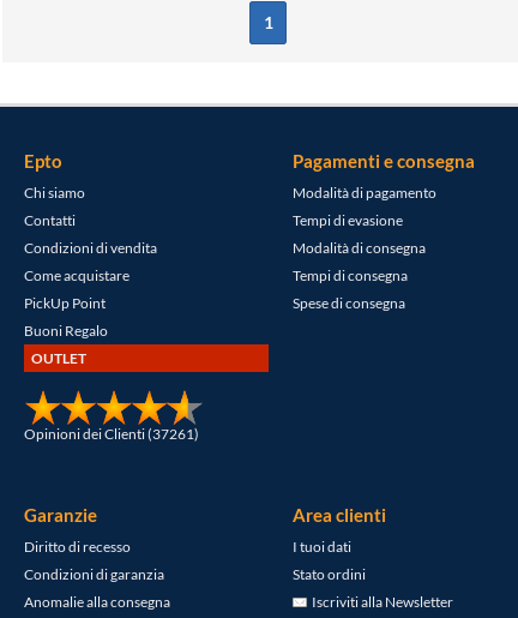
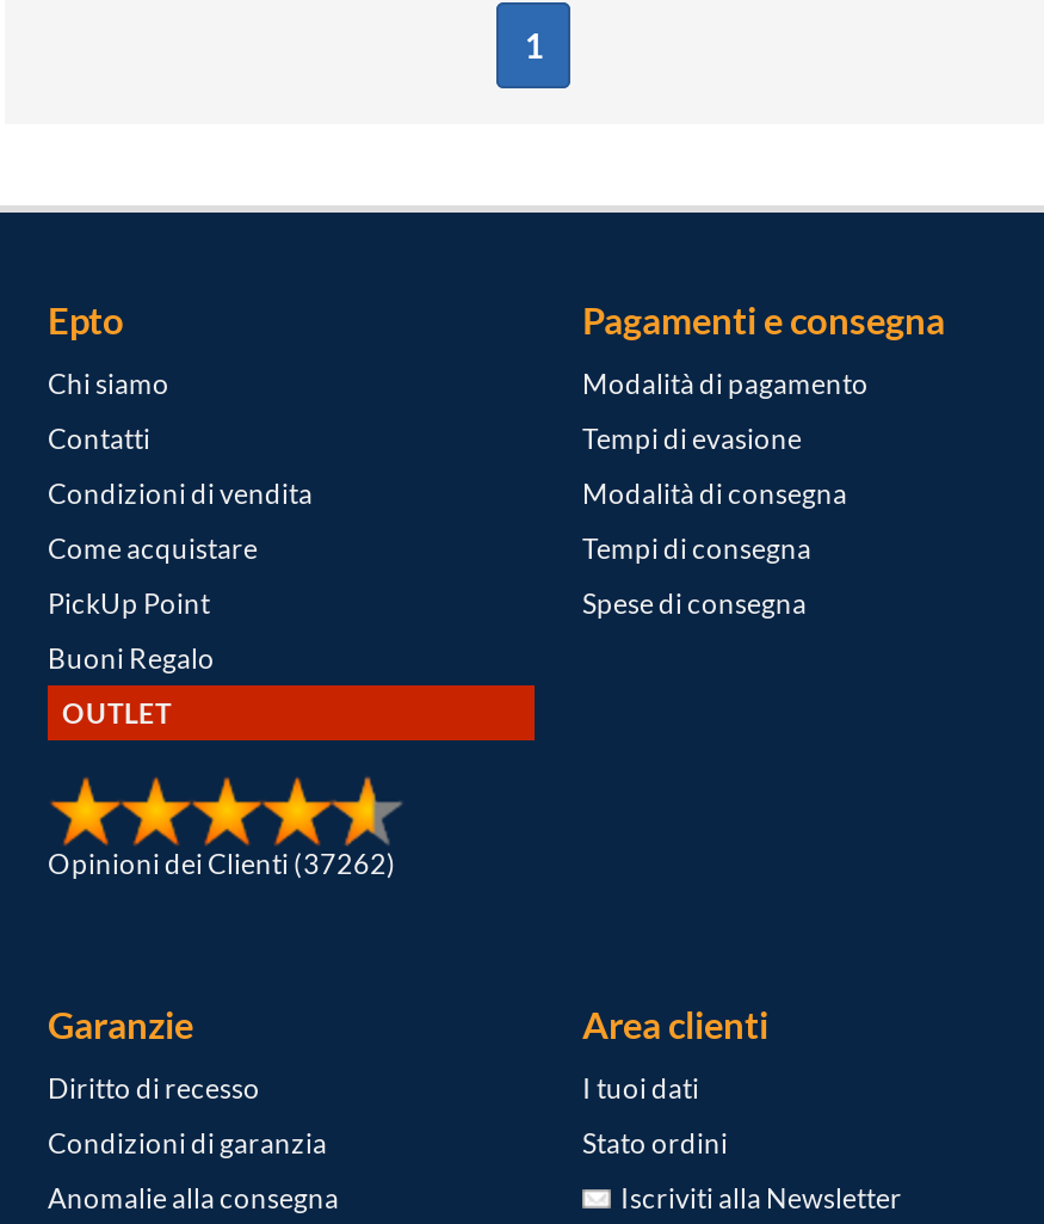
[24,426,199,441] Opinioni dei Clienti (37261) -> [48,848,396,879] Opinioni dei Clienti (37262)

